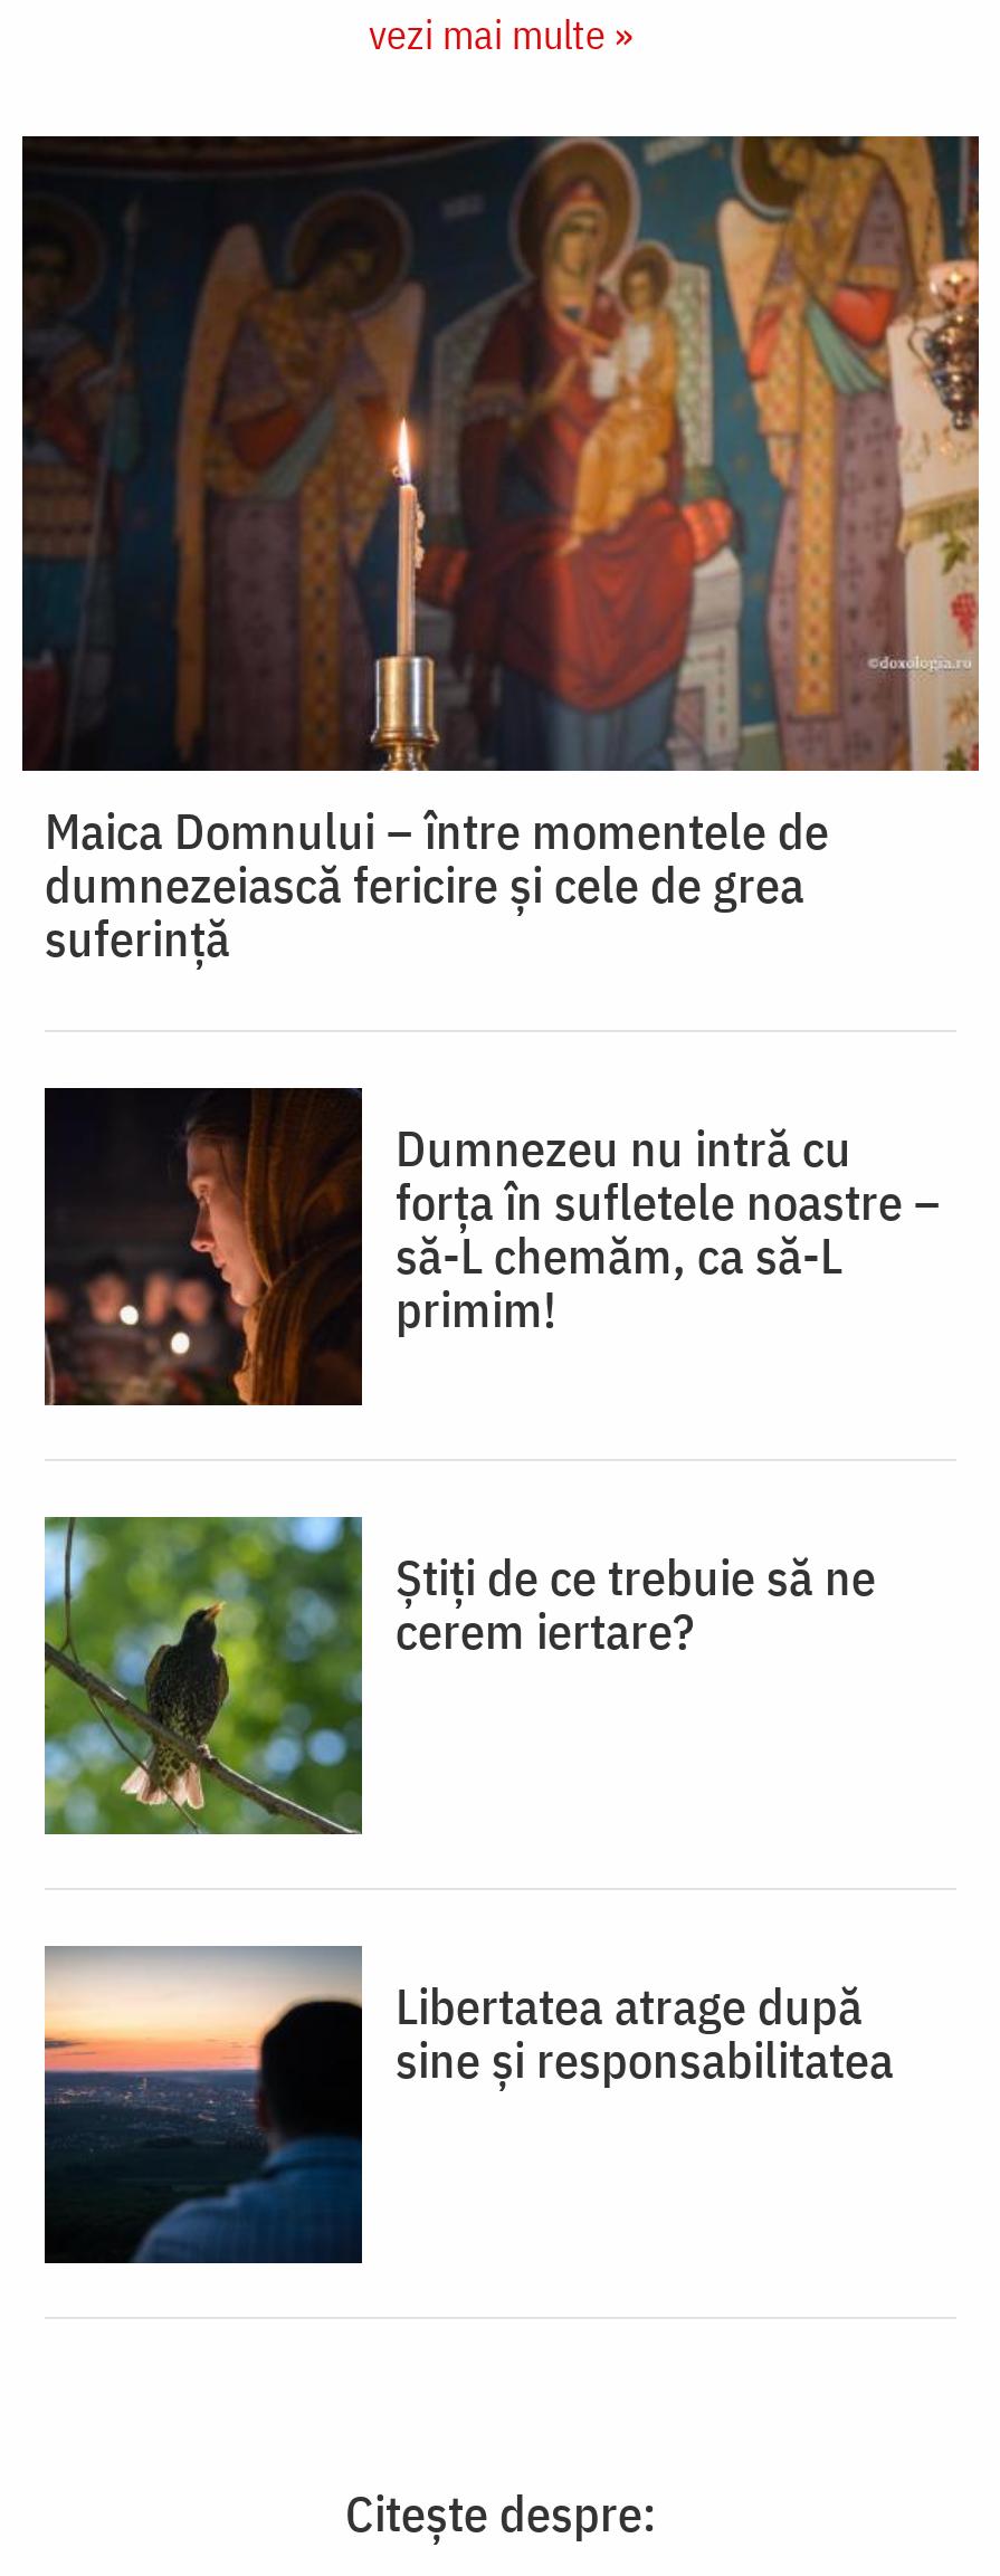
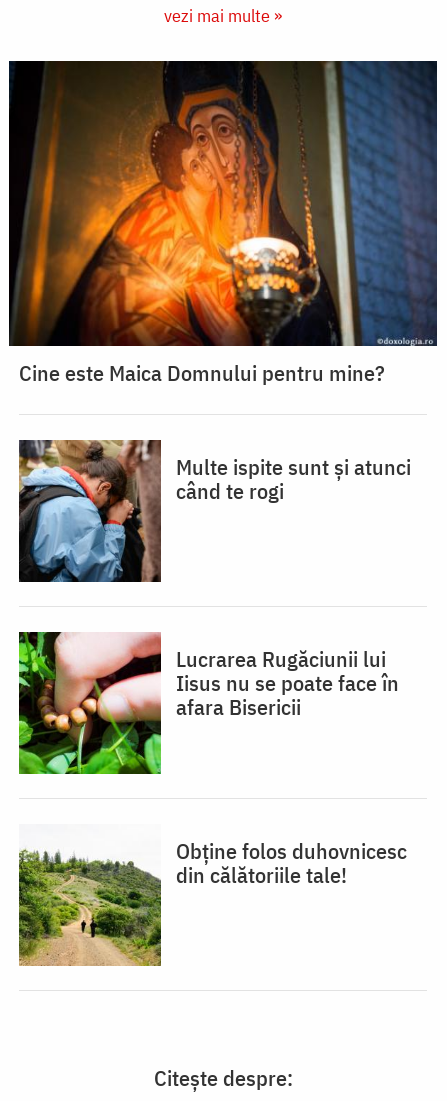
[22,134,981,971] [image] | Maica Domnului – între momentele de | dumnezeiască fericire și cele de grea | suferință -> [11,60,438,387] [image] | Cine este Maica Domnului pentru mine?
[42,1086,941,1408] [image] | Dumnezeu nu intră cu | forța în sufletele noastre – | să-L chemăm, ca să-L | primim! -> [18,439,411,583] [image] | Multe ispite sunt și atunci | când te rogi
[42,1515,876,1836] [image] | Știți de ce trebuie să ne | cerem iertare? -> [18,631,399,775] [image] | Lucrarea Rugăciunii lui | Iisus nu se poate face în | afara Bisericii
[42,1944,894,2265] [image] | Libertatea atrage după | sine și responsabilitatea -> [18,836,407,967] [image] | Obține folos duhovnicesc | din călătoriile tale!

